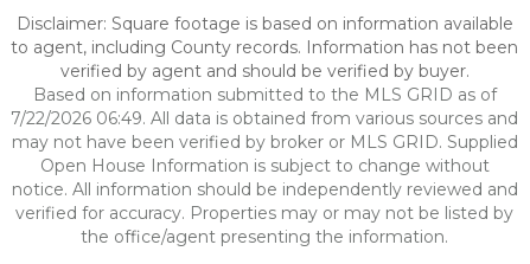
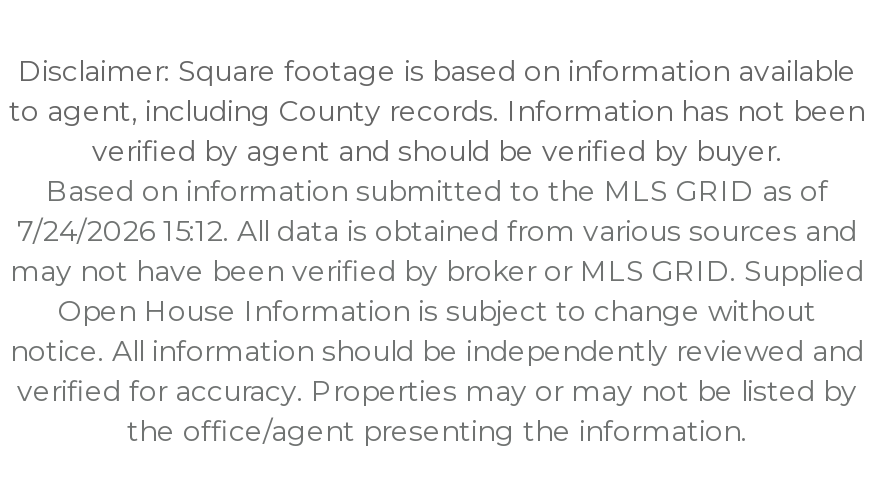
[11,108,518,129] 7/22/2026 06:49. All data is obtained from various sources and -> [17,213,857,249] 7/24/2026 15:12. All data is obtained from various sources and

